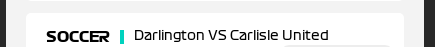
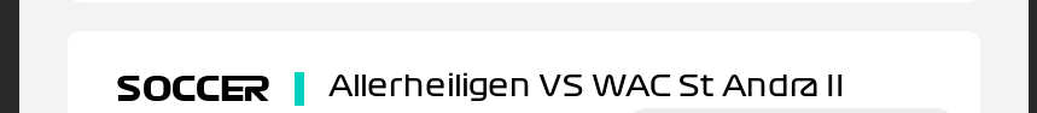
[134,30,329,42] Darlington VS Carlisle United -> [328,72,845,101] Allerheiligen VS WAC St Andra II

